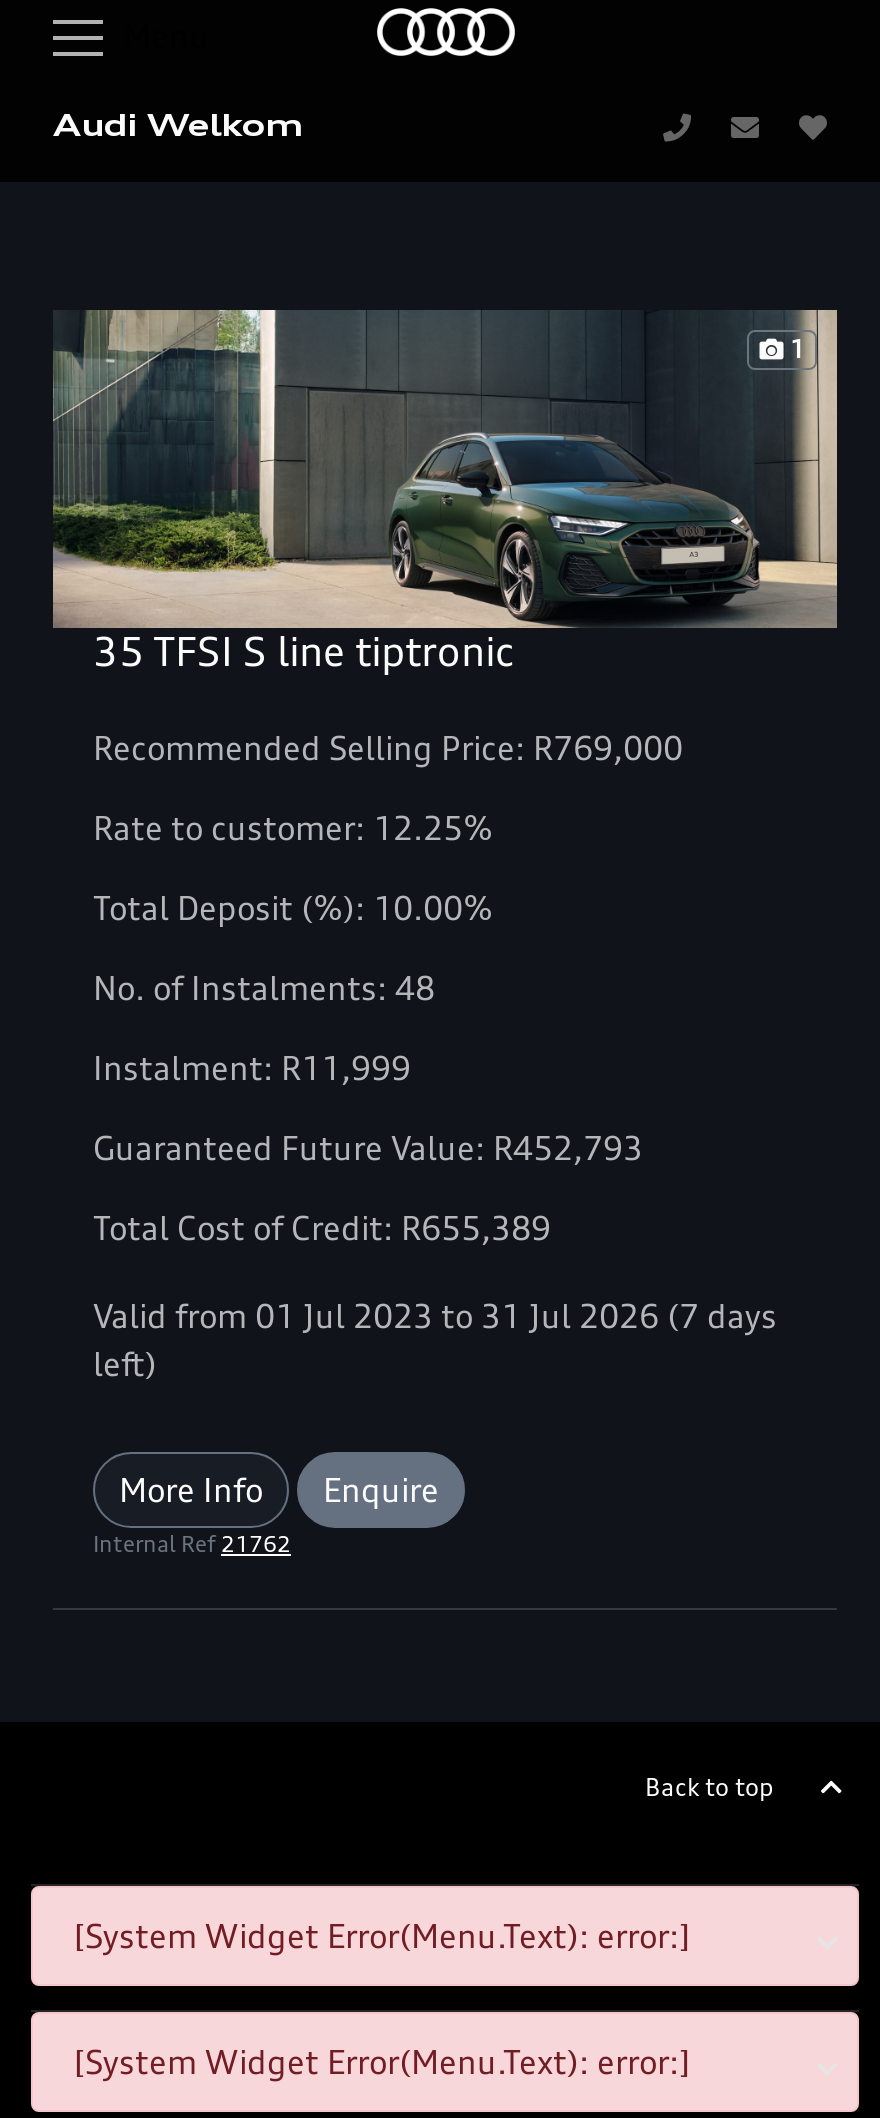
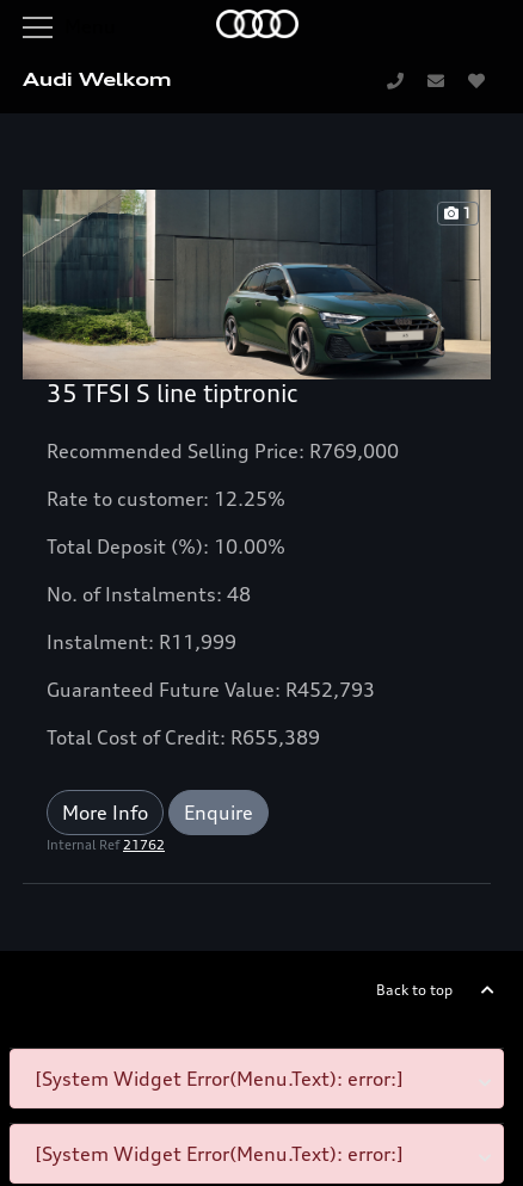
[93,1296,777,1384] Valid from 01 Jul 2023 to 31 Jul 2026 (7 days | left) -> none

